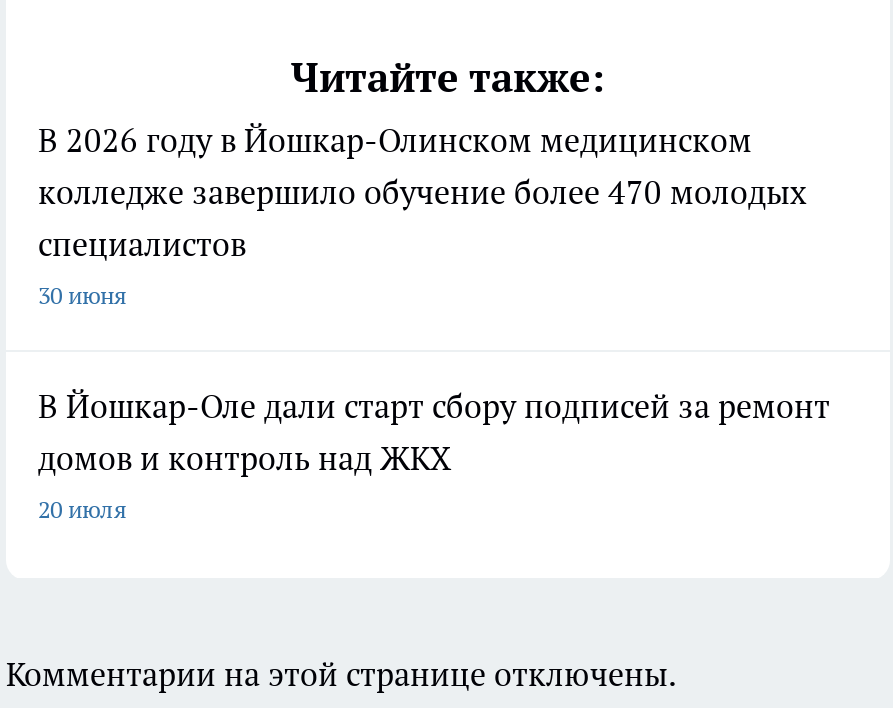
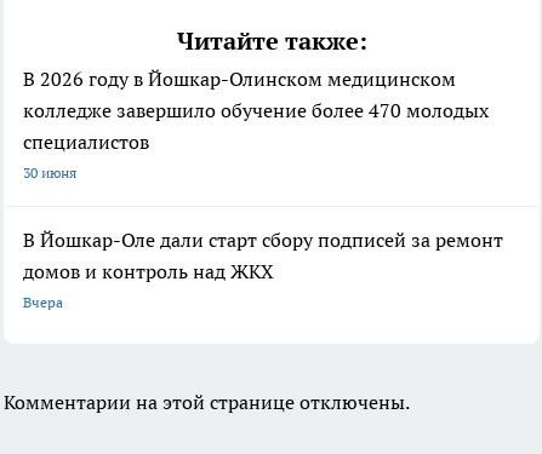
[38,493,126,523] 20 июля -> [23,293,63,311] Вчера

